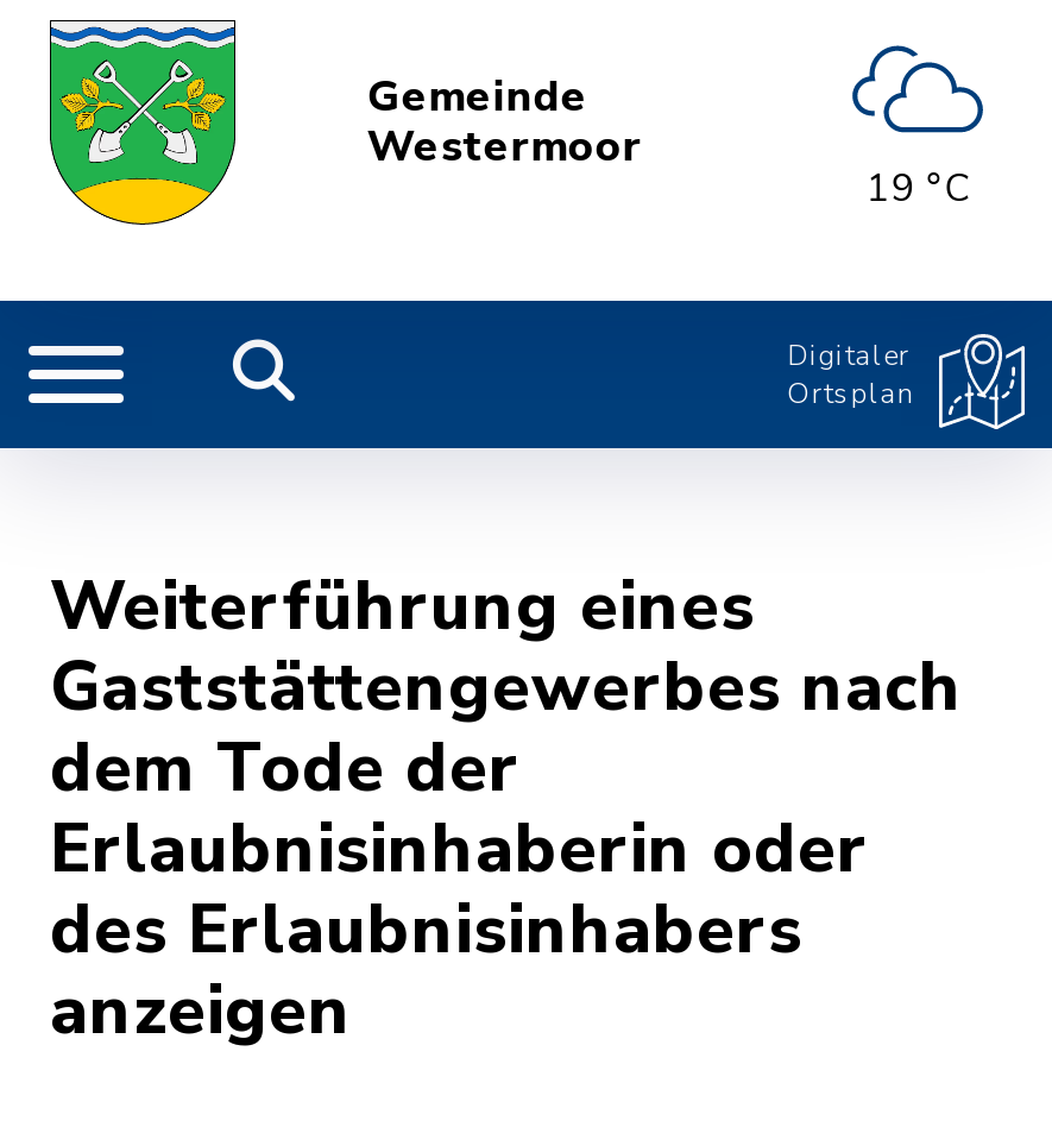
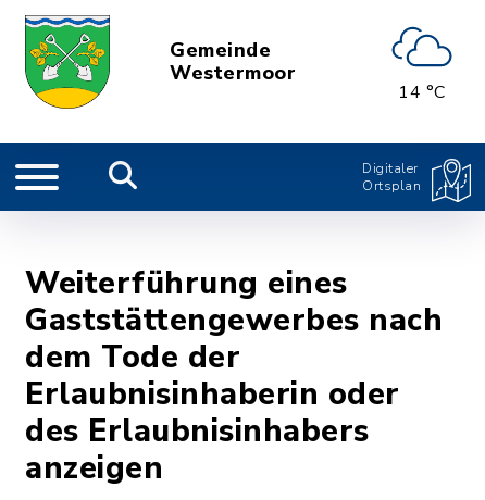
[866,162,970,214] 19 °C -> [398,80,446,104] 14 °C

